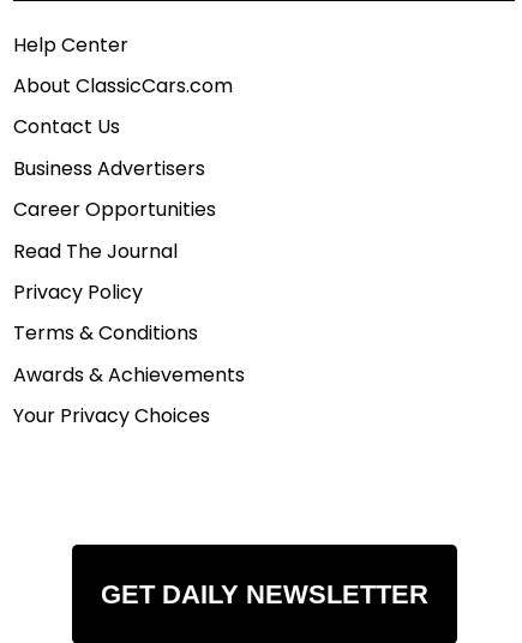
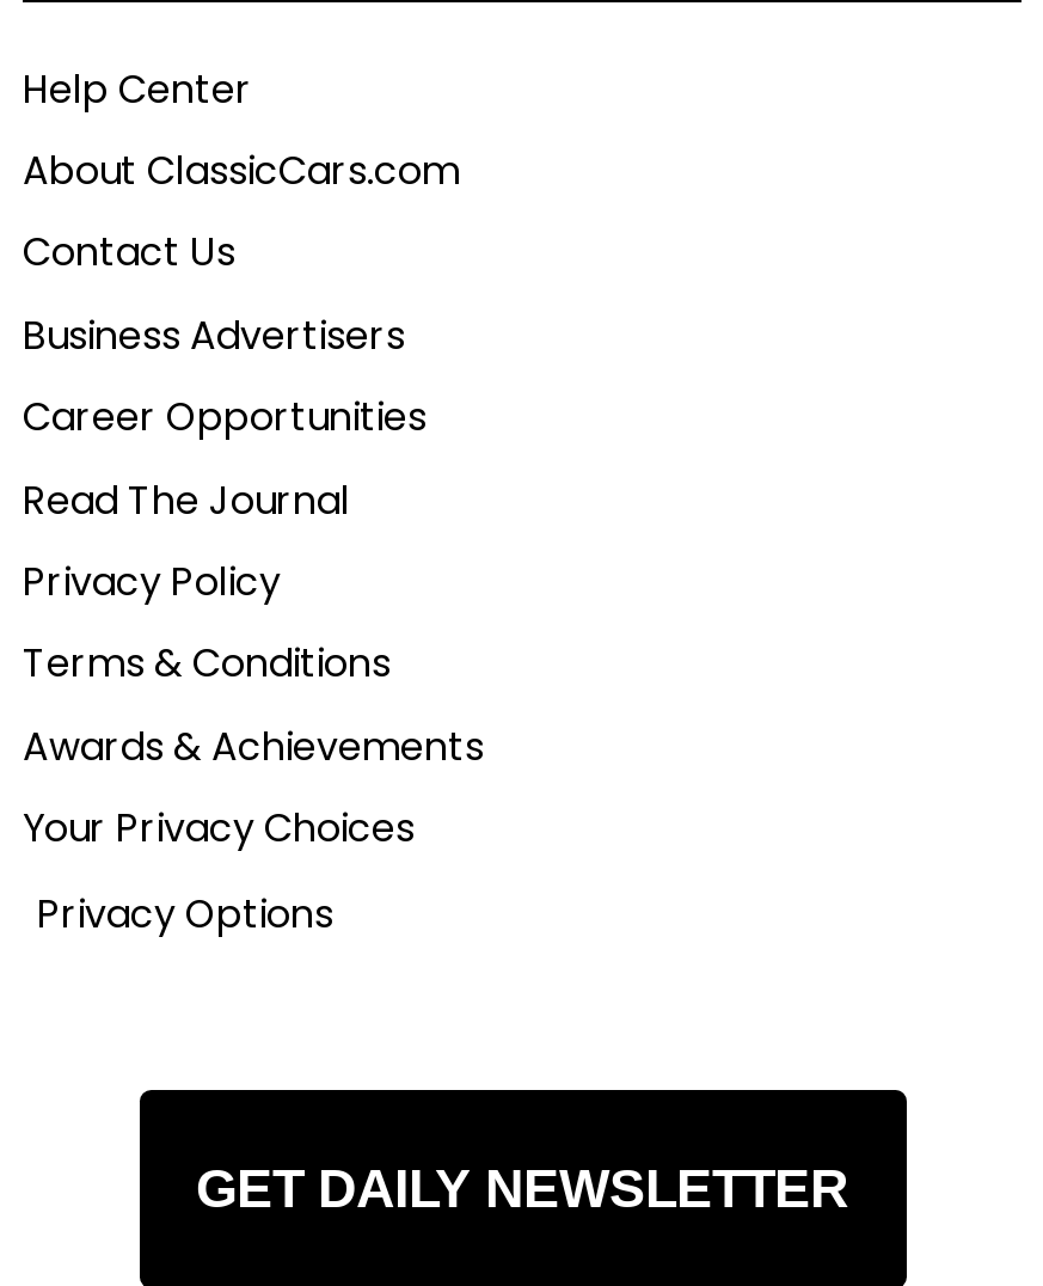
none -> [37,886,333,941] Privacy Options

